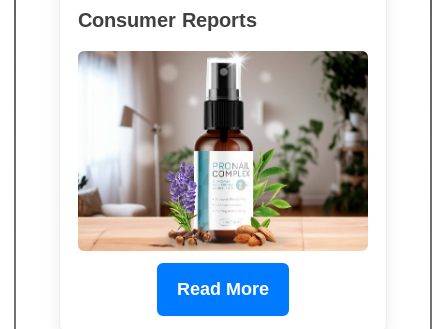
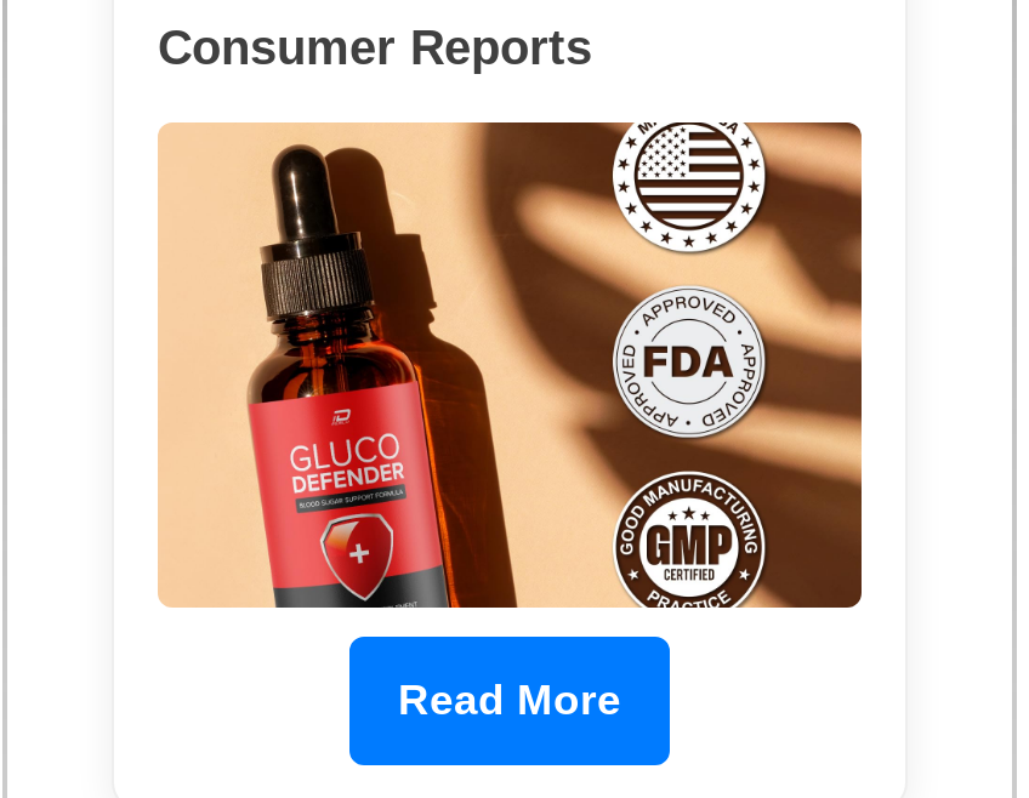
[77,50,369,251] [image] -> [158,121,864,609] [image]

